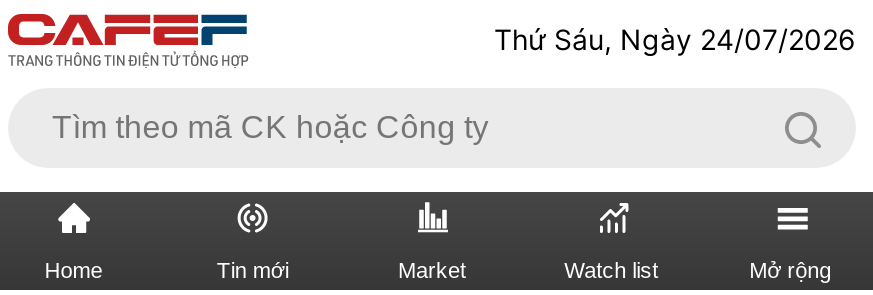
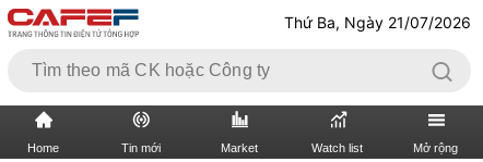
[494,22,856,56] Thứ Sáu, Ngày 24/07/2026 -> [284,13,471,32] Thứ Ba, Ngày 21/07/2026

